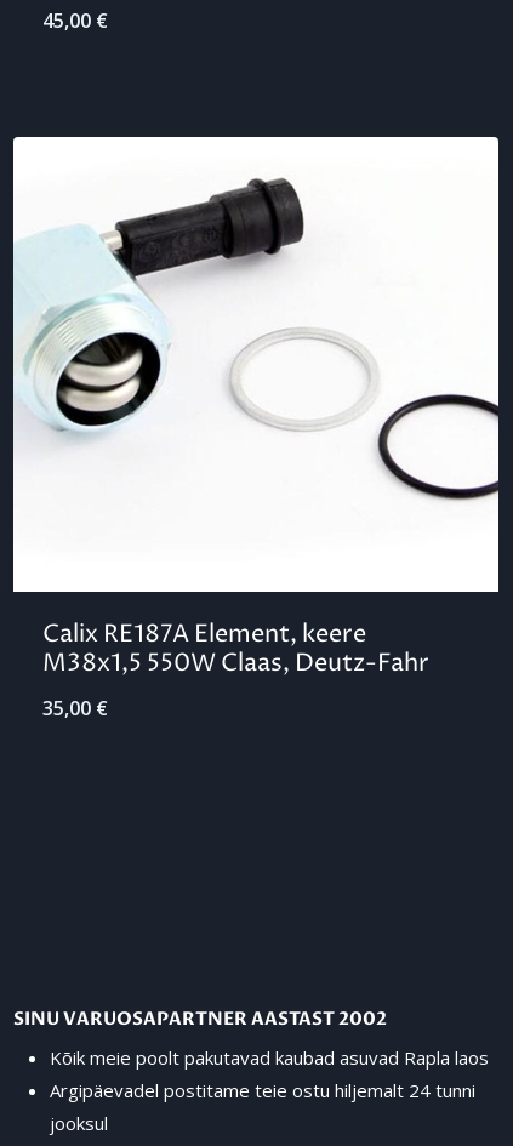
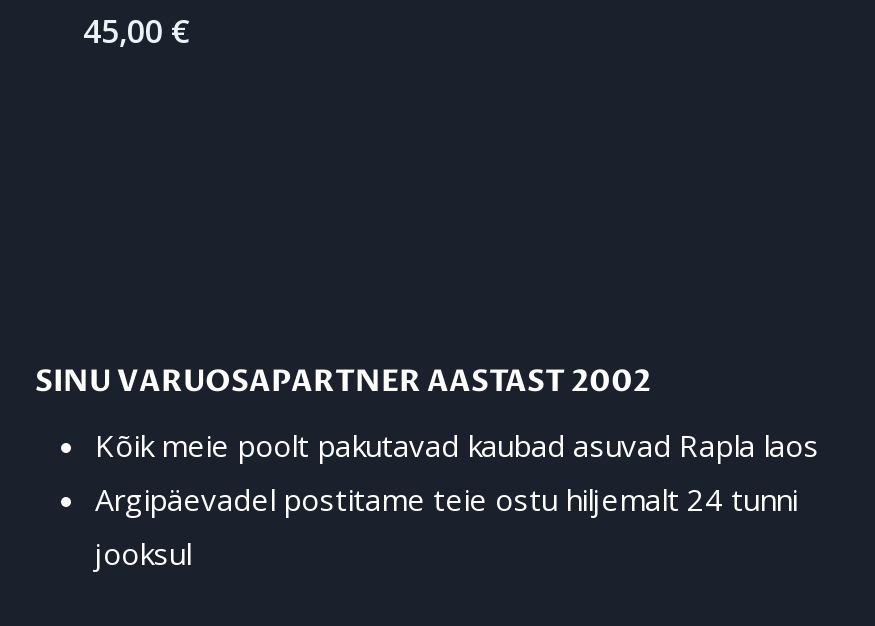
[12,136,500,722] [image] | Calix RE187A Element, keere | M38x1,5 550W Claas, Deutz-Fahr | 35,00 € -> none

